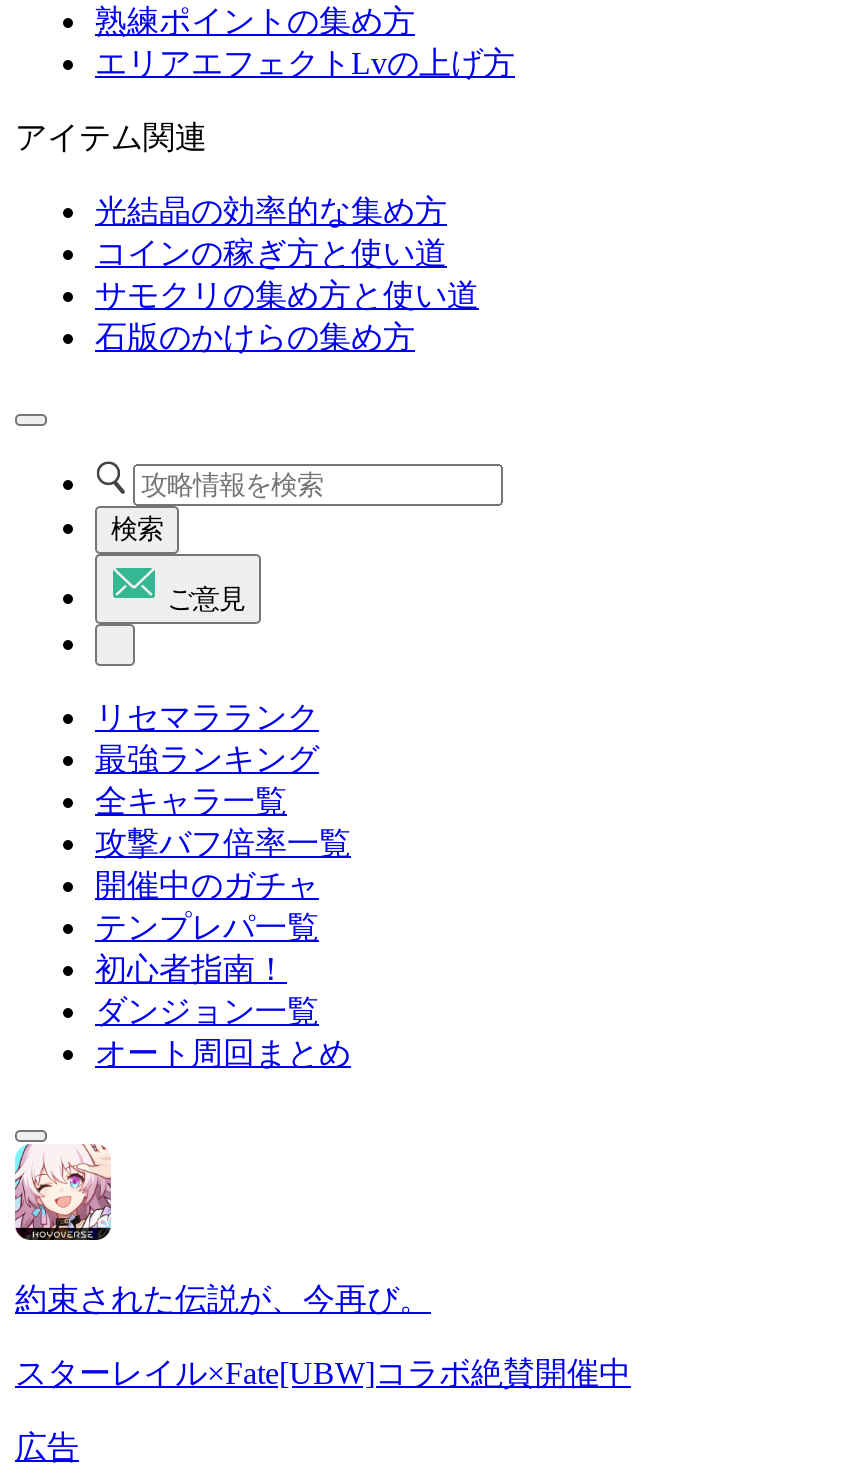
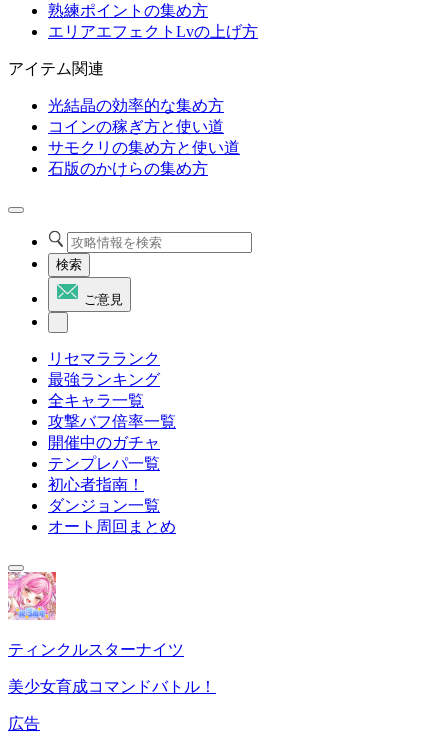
[13,1142,431,1316] [image] | 約束された伝説が、今再び。 -> [7,571,184,658] [image] | ティンクルスターナイツ
[15,1356,631,1390] スターレイル×Fate[UBW]コラボ絶賛開催中 -> [8,678,216,695] 美少女育成コマンドバトル！

